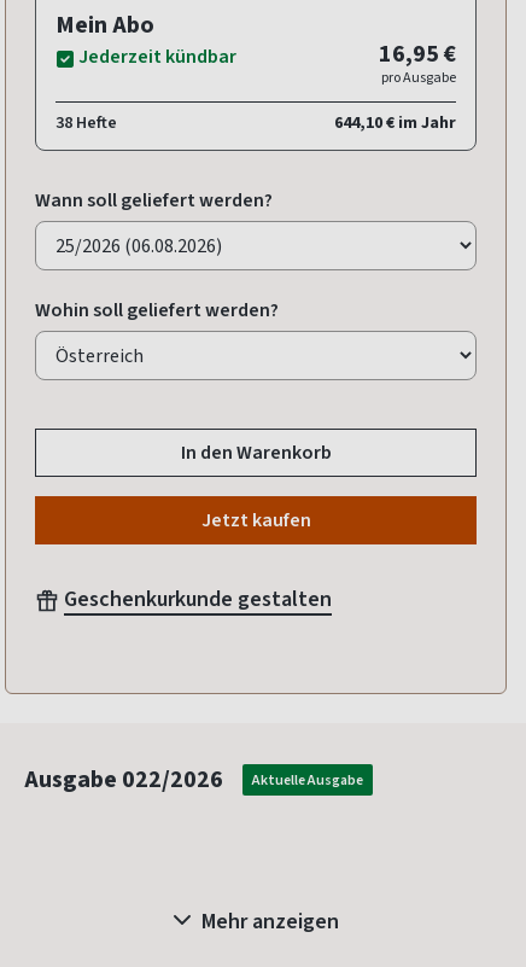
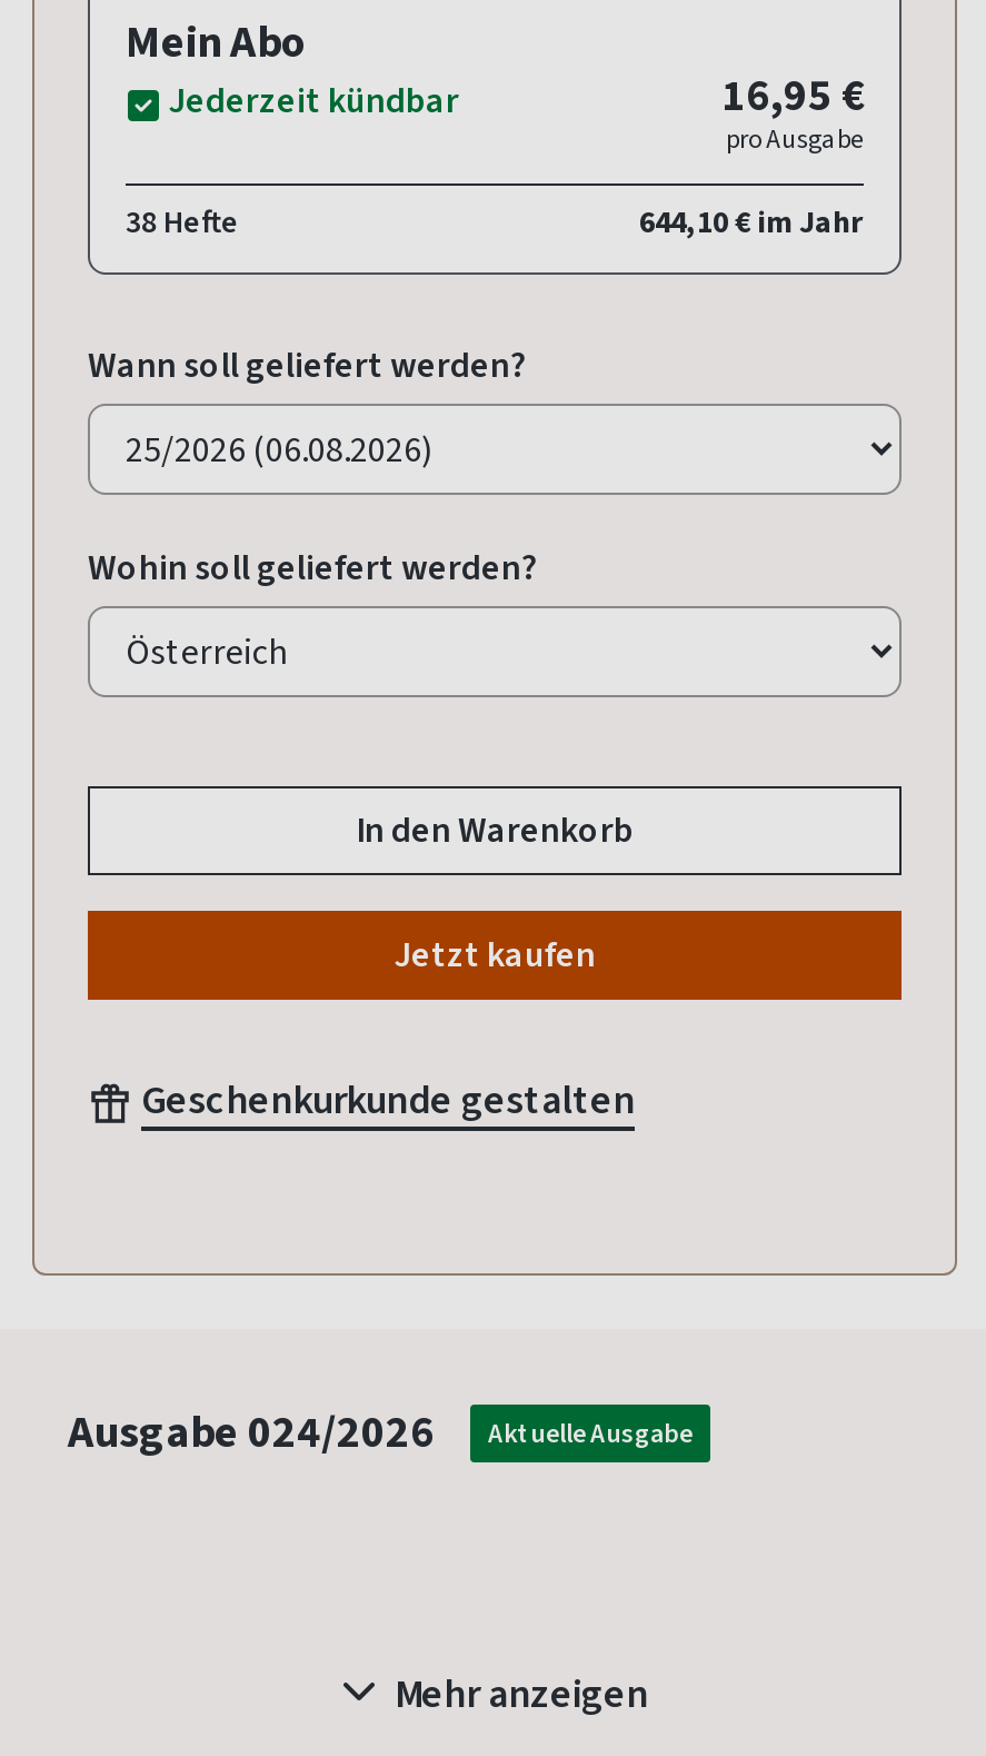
[24,762,363,795] Ausgabe 022/2026 Aktuelle Ausgabe -> [68,1403,693,1464] Ausgabe 024/2026 Aktuelle Ausgabe

